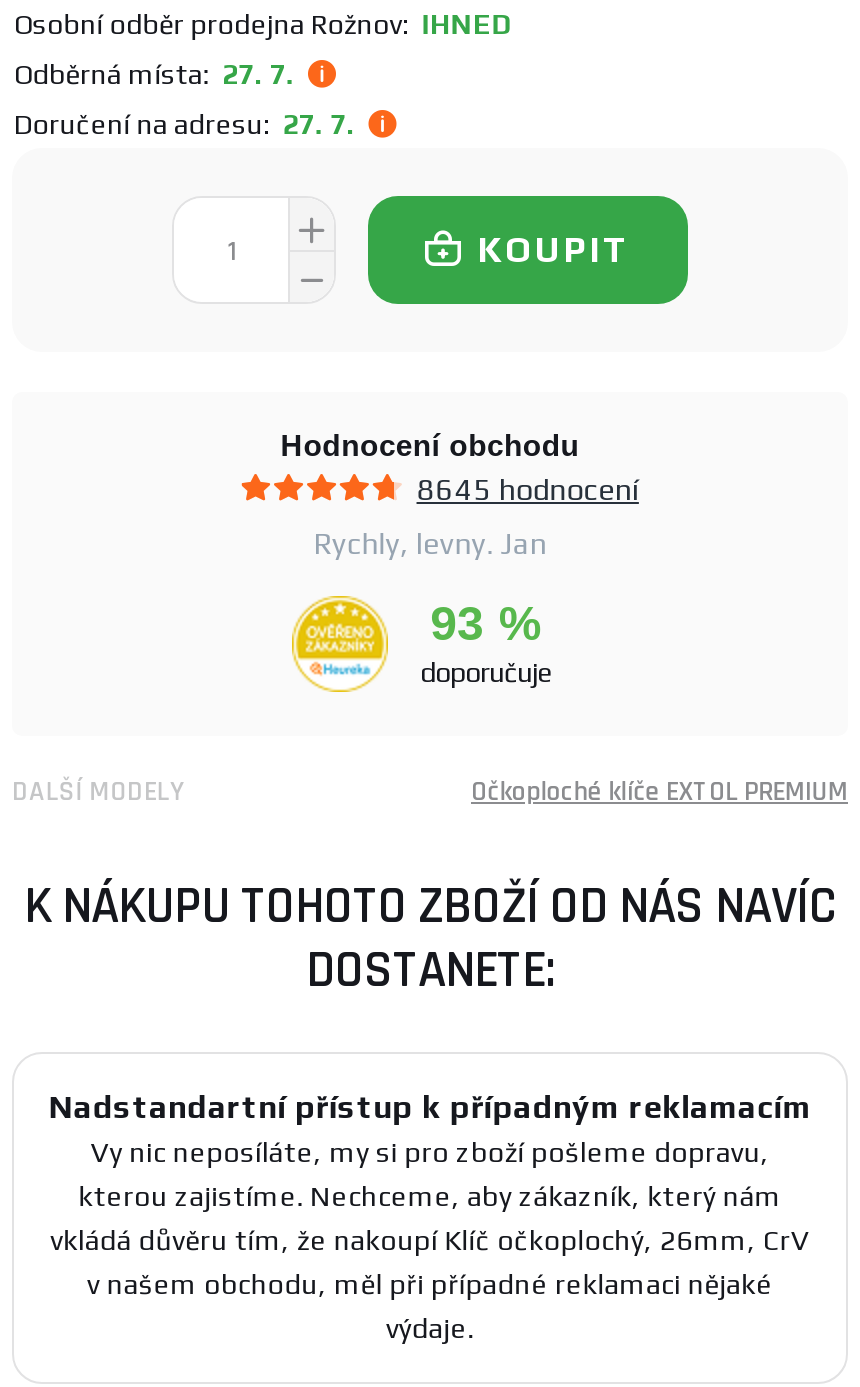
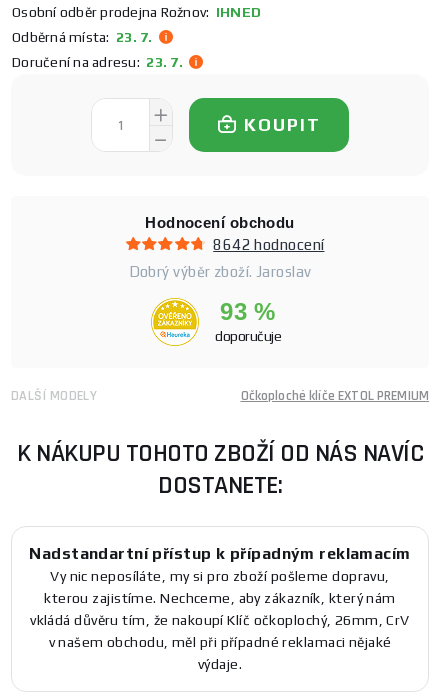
[14,57,308,89] Odběrná místa: 27. 7. -> [12,28,159,44] Odběrná místa: 23. 7.
[14,107,368,139] Doručení na adresu: 27. 7. -> [12,53,189,69] Doručení na adresu: 23. 7.
[417,472,639,506] 8645 hodnocení -> [213,236,324,253] 8642 hodnocení
[313,526,547,560] Rychly, levny. Jan -> [128,263,311,280] Dobrý výběr zboží. Jaroslav

